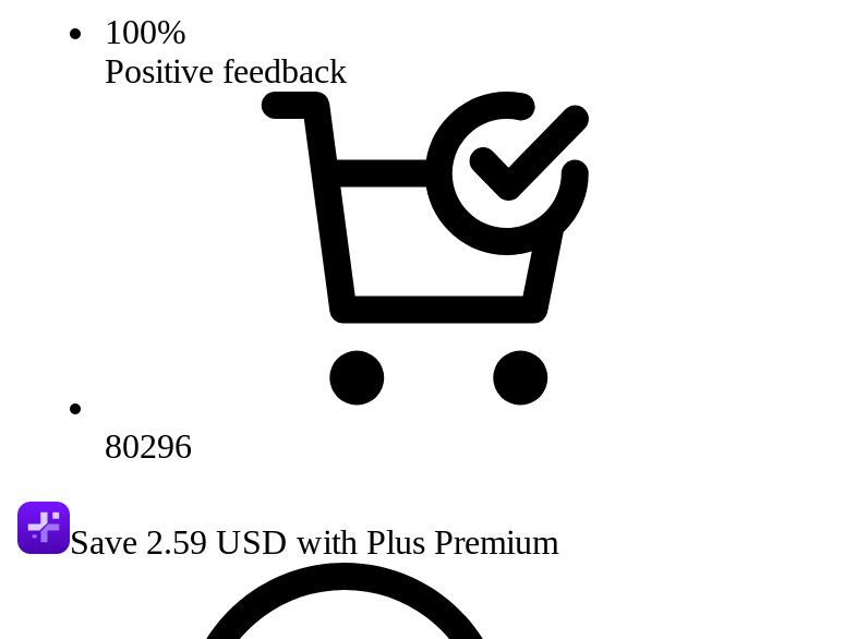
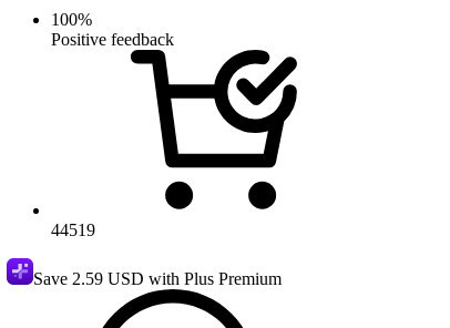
[105,427,192,464] 80296 -> [51,220,95,239] 44519

